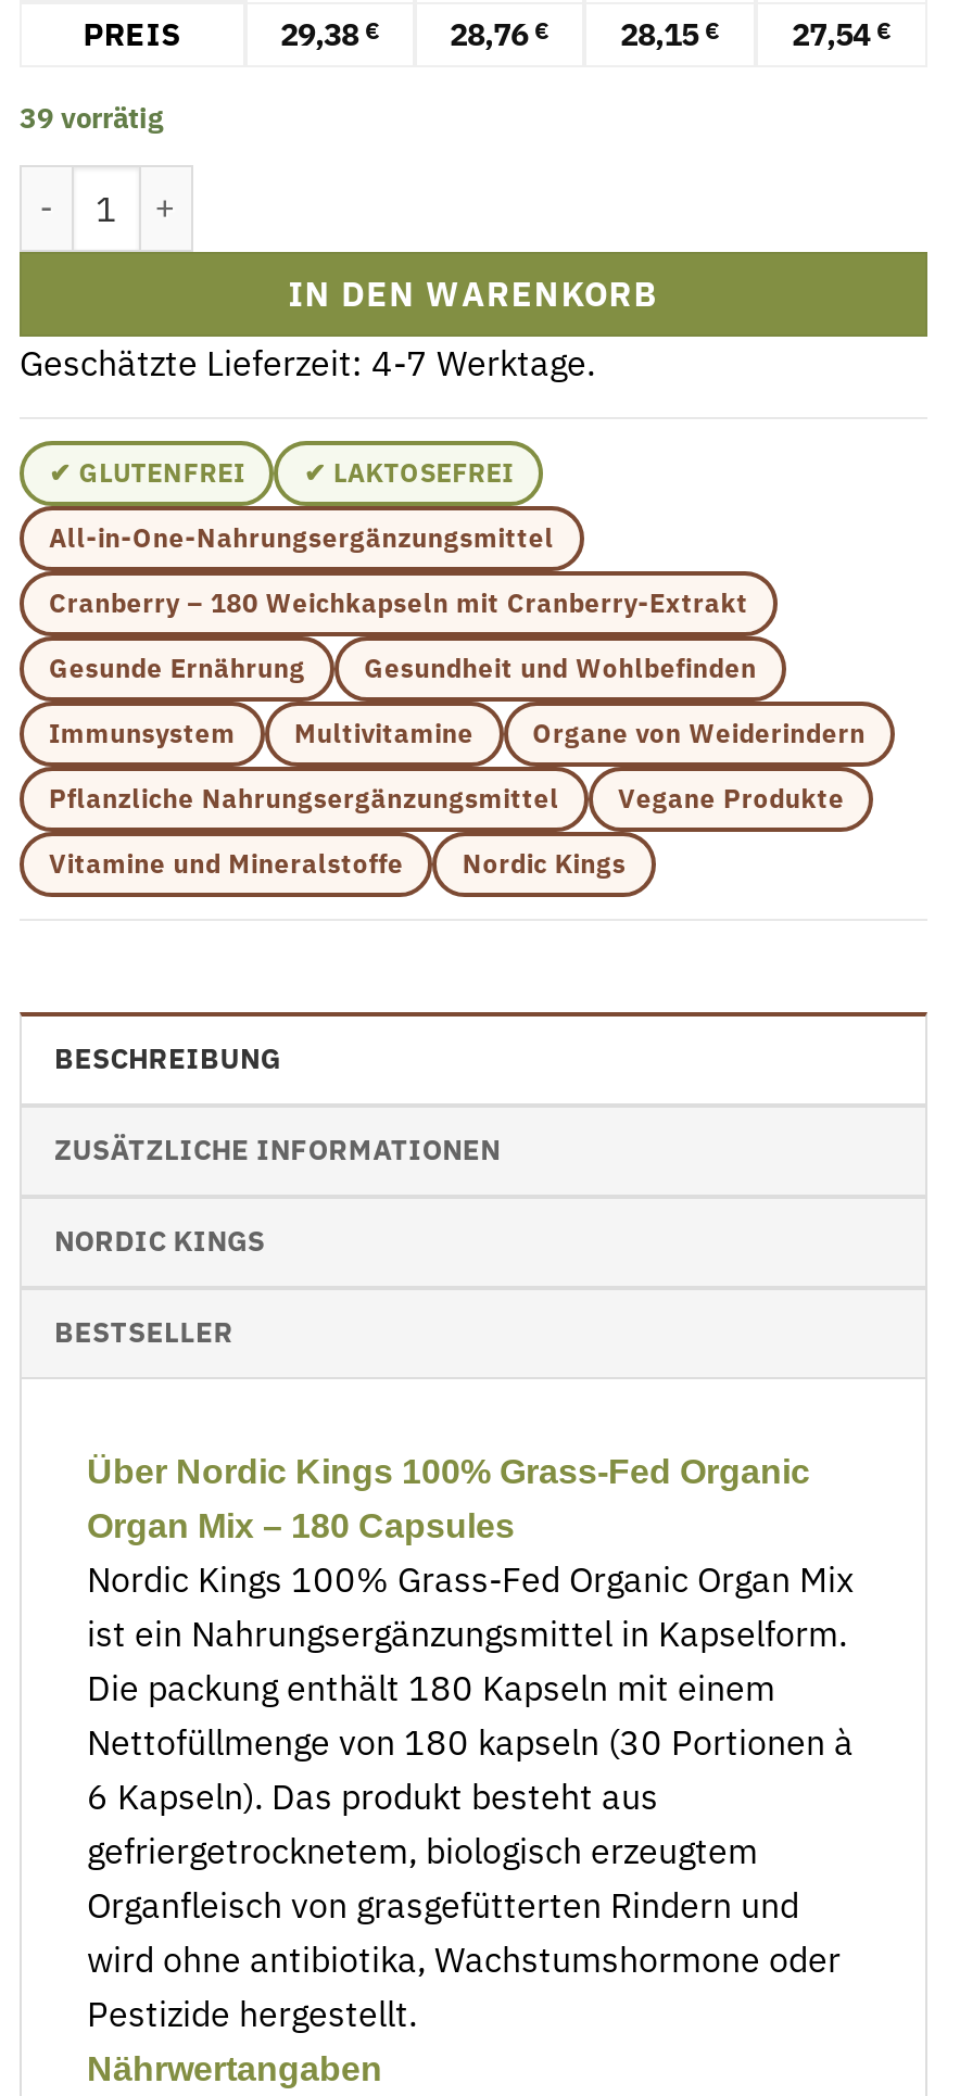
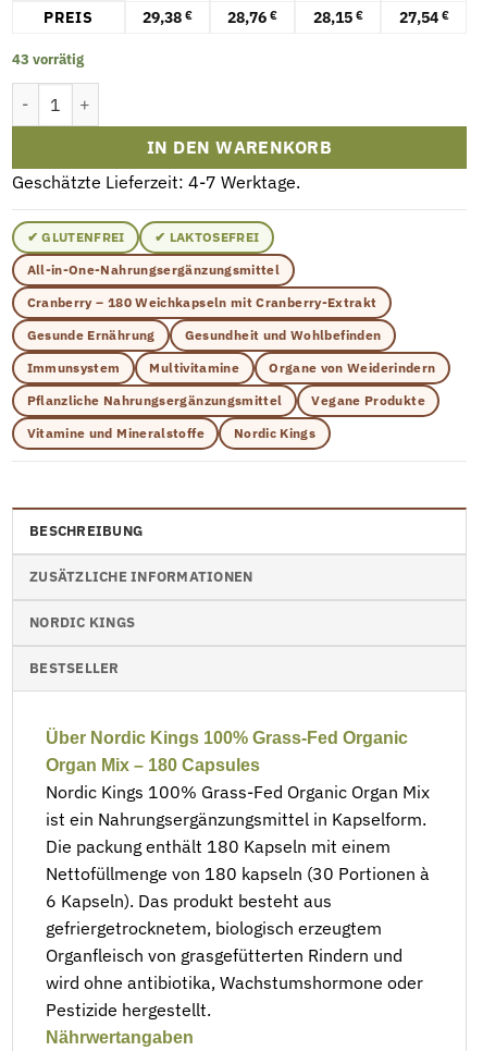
[20,99,163,136] 39 vorrätig -> [12,50,84,68] 43 vorrätig

